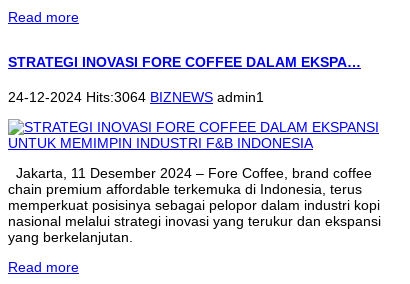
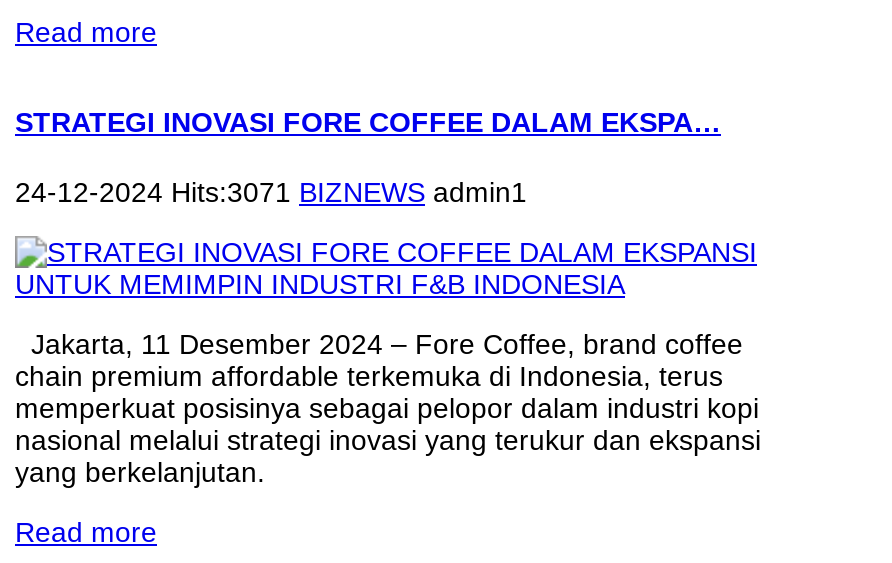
[8,89,264,105] 24-12-2024 Hits:3064 BIZNEWS admin1 -> [15,175,527,207] 24-12-2024 Hits:3071 BIZNEWS admin1

